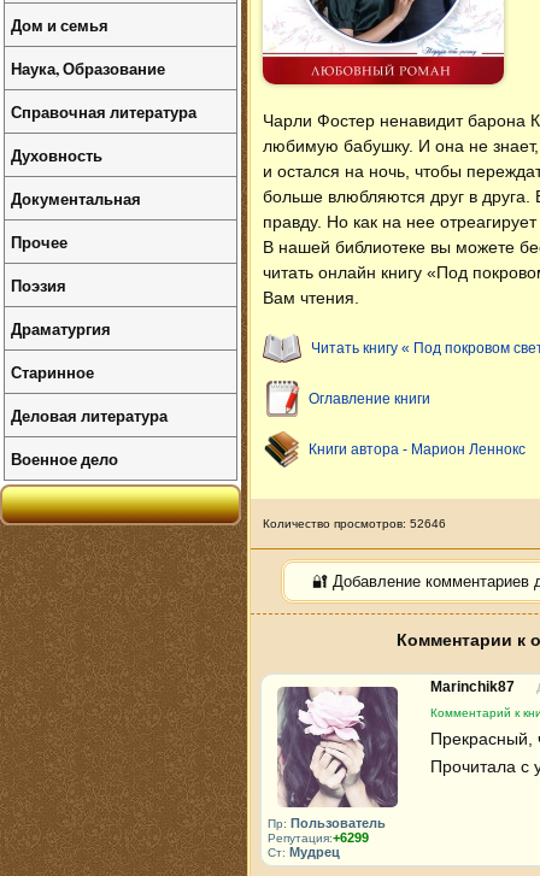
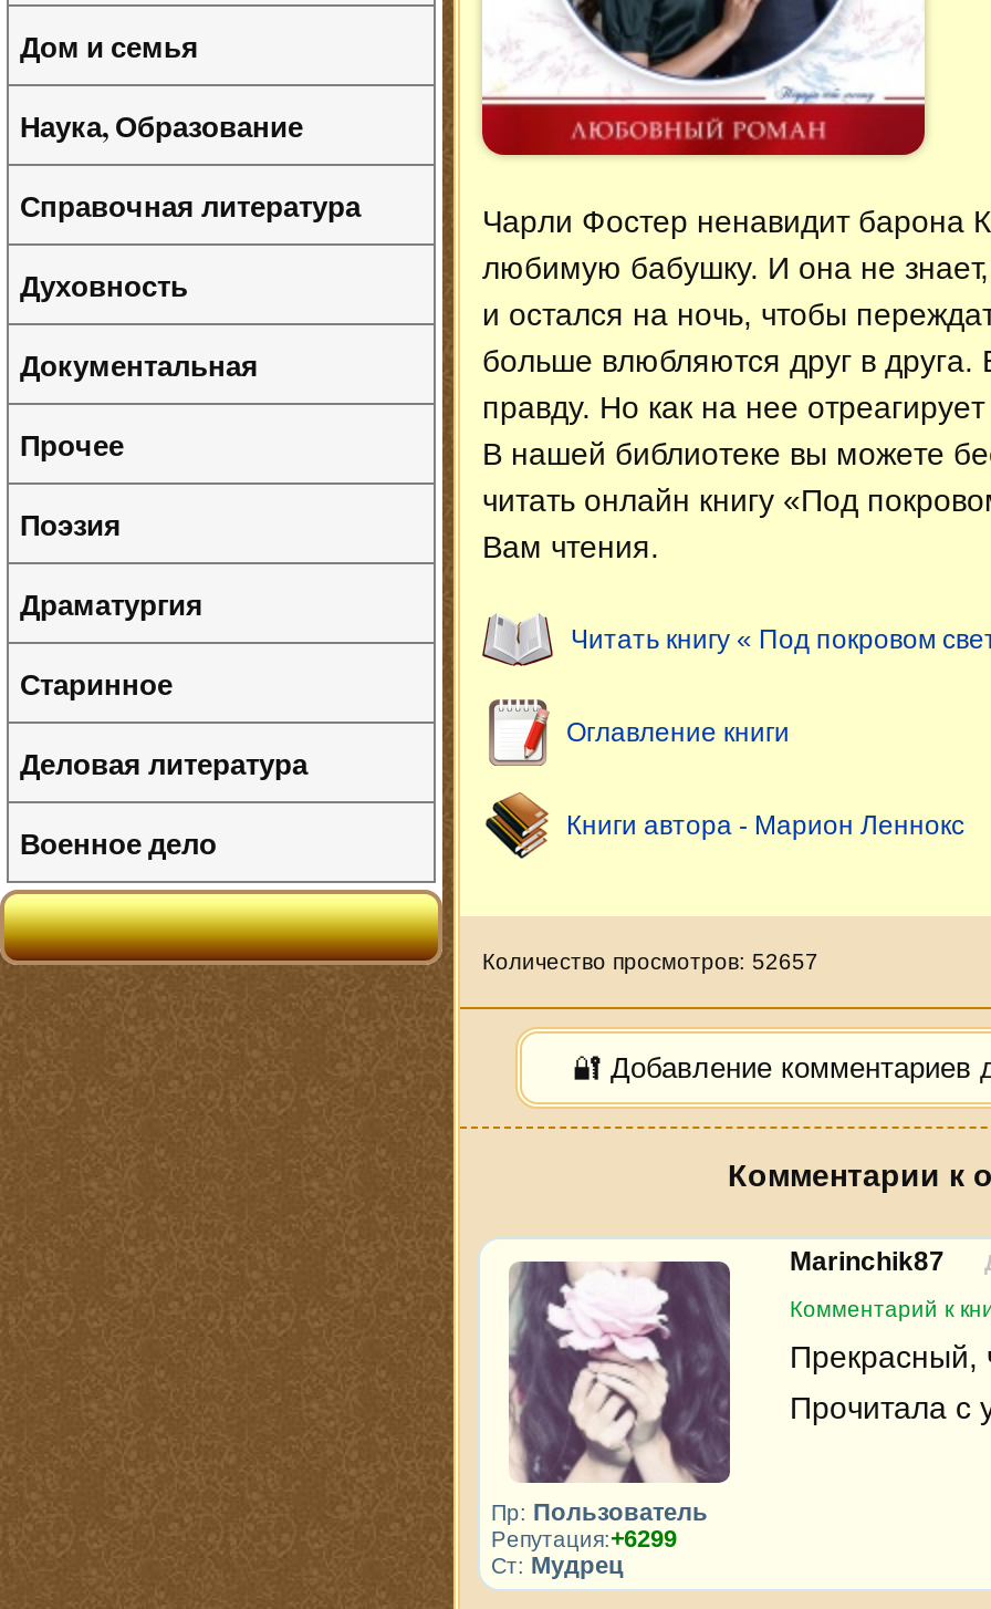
[263,517,446,530] Количество просмотров: 52646 -> [482,949,818,974] Количество просмотров: 52657

